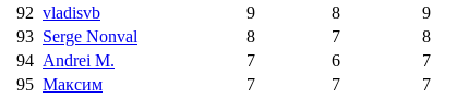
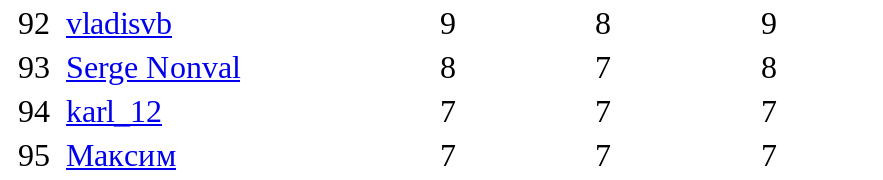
[16,52,115,70] 94 Andrei M. -> [18,95,162,129] 94 karl_12
[331,52,340,70] 6 -> [595,95,611,129] 7

